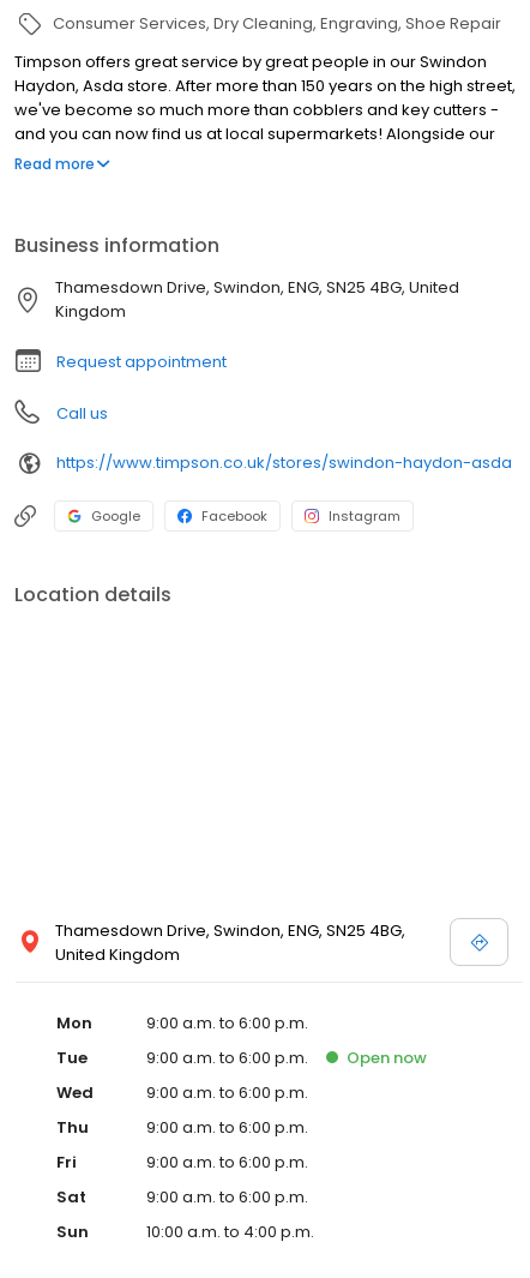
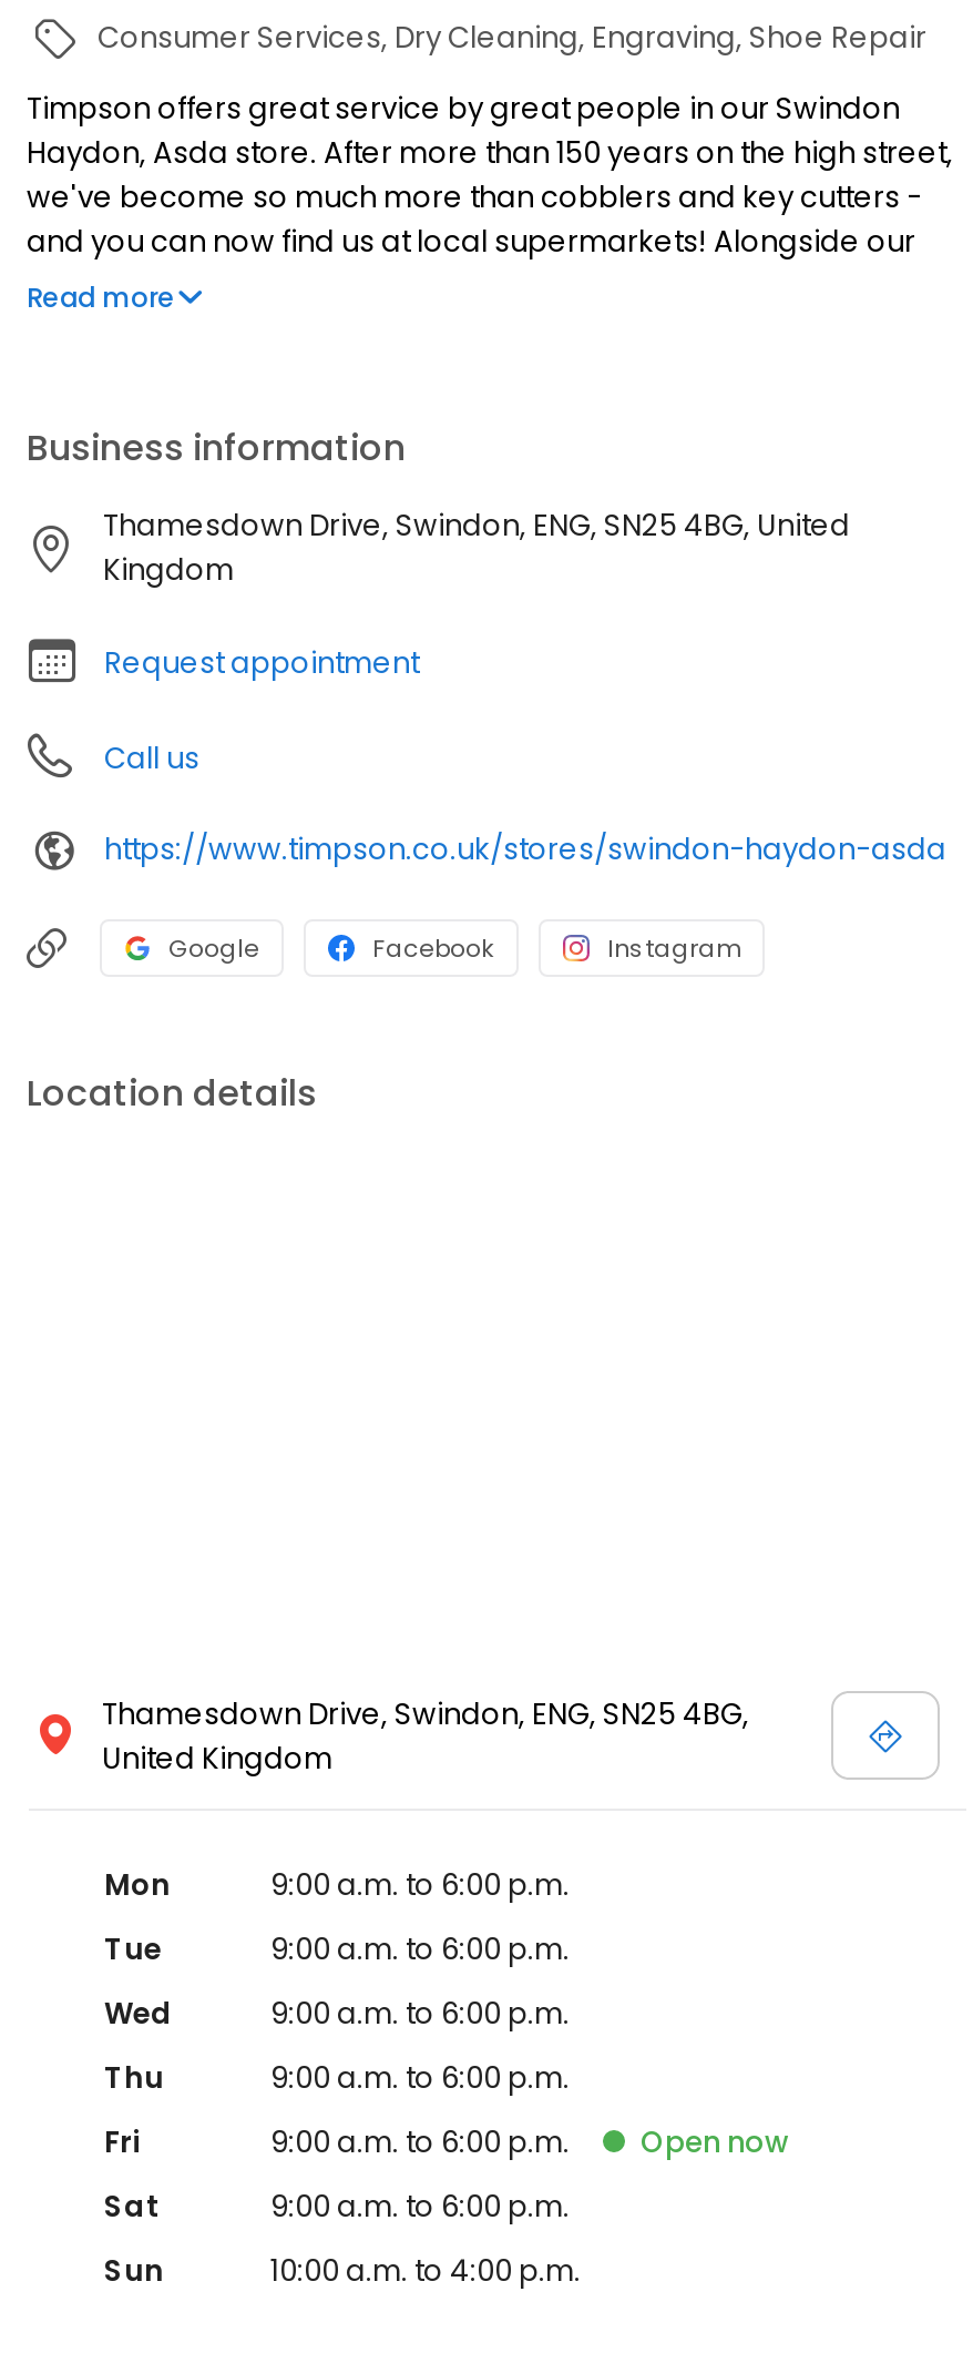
moved [347,1046,427,1069] -> [641,2121,789,2163]: Open now

